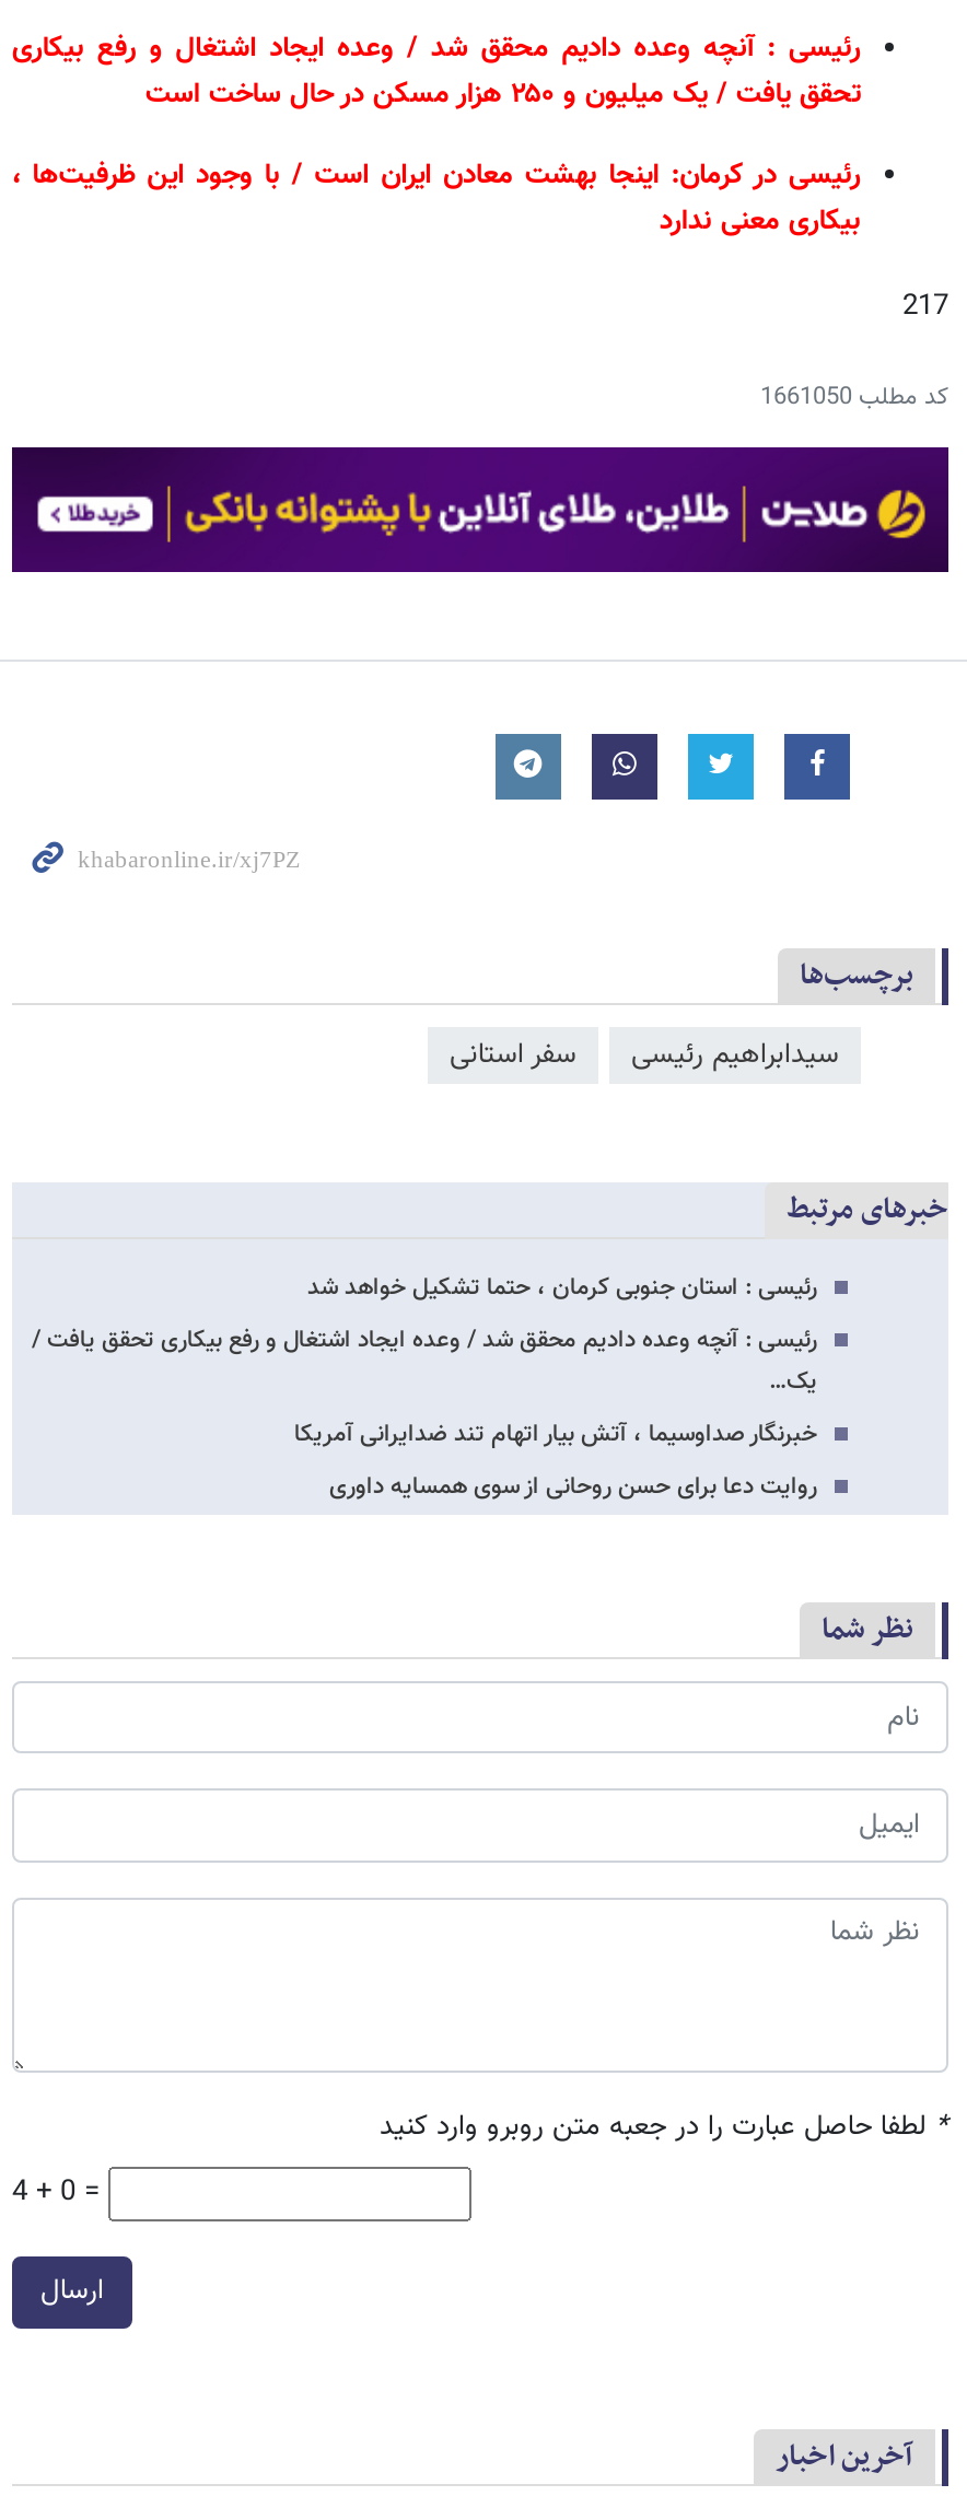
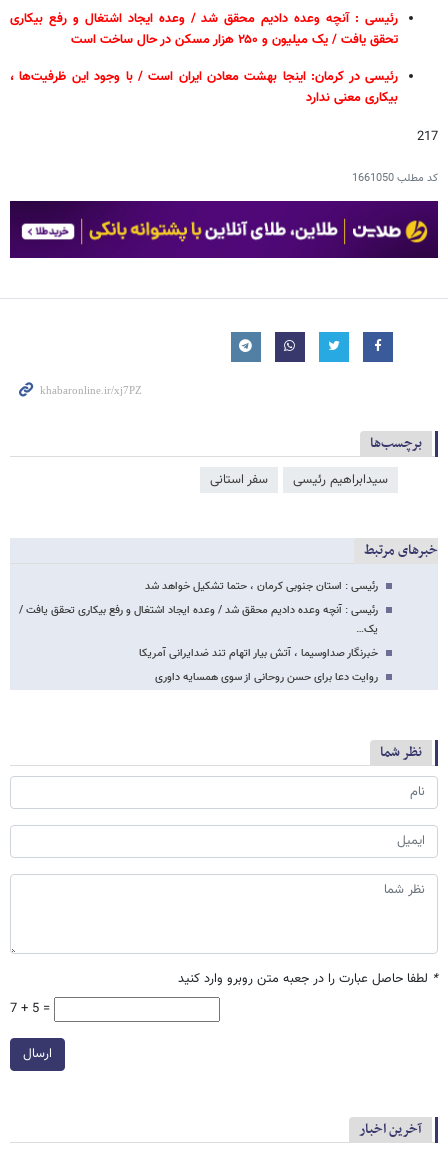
[12,2170,100,2214] 4 + 0 = -> [10,999,50,1019] 7 + 5 =

